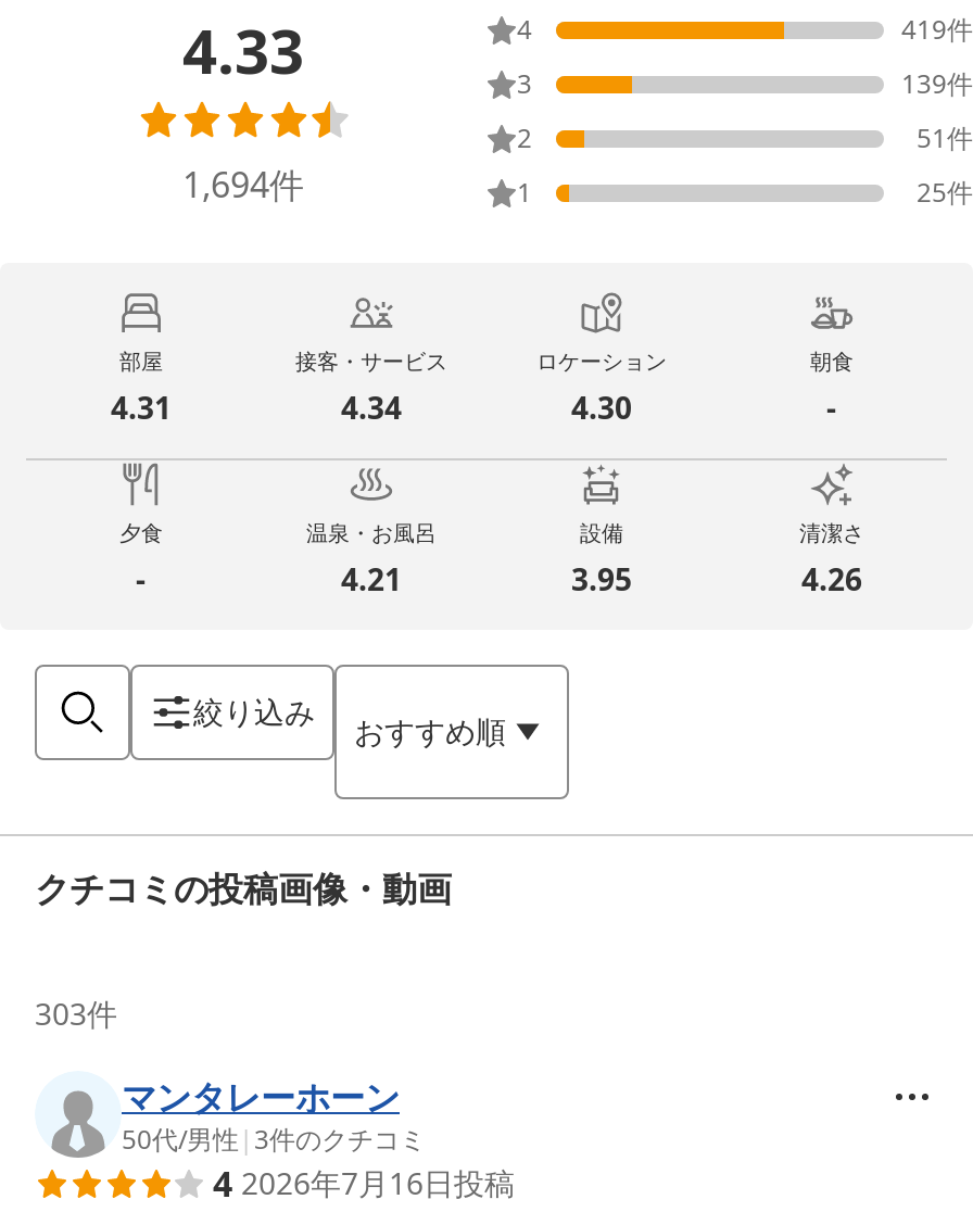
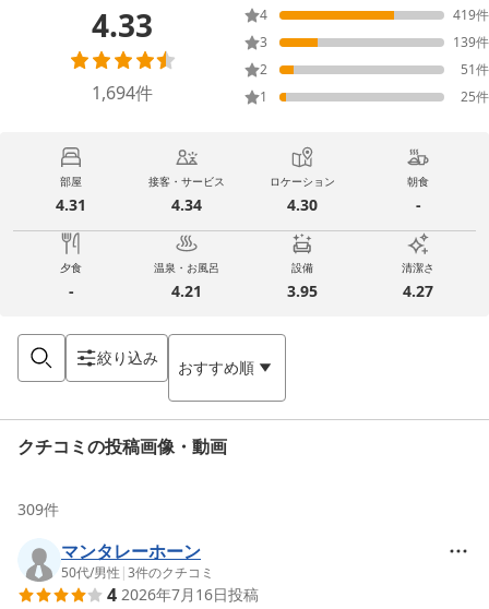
[801,558,862,599] 4.26 -> [403,280,433,301] 4.27
[35,993,117,1034] 303件 -> [17,499,59,520] 309件

